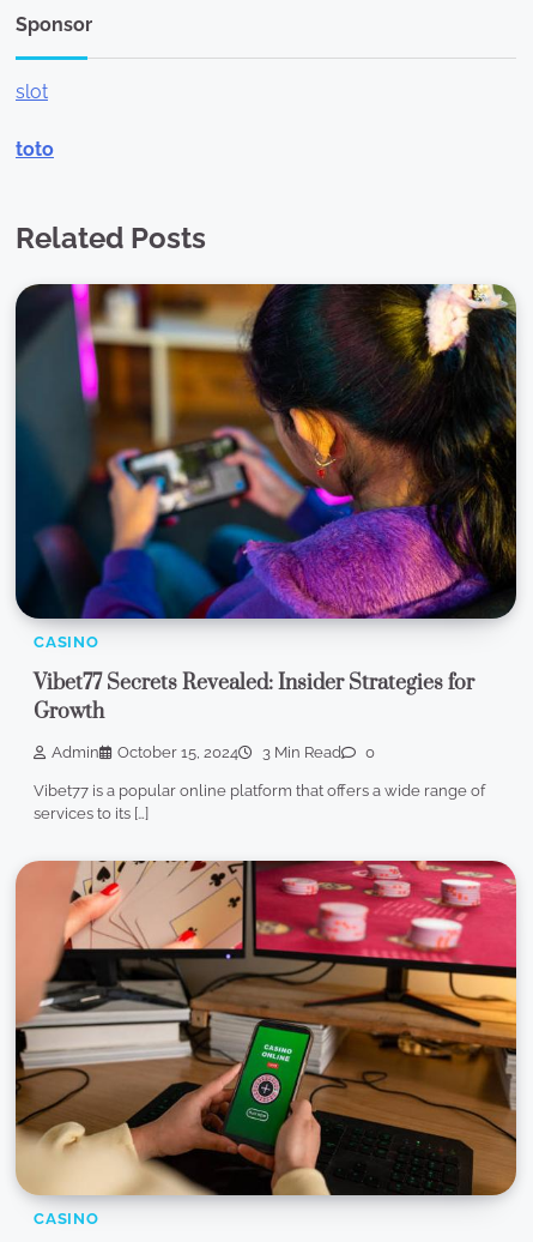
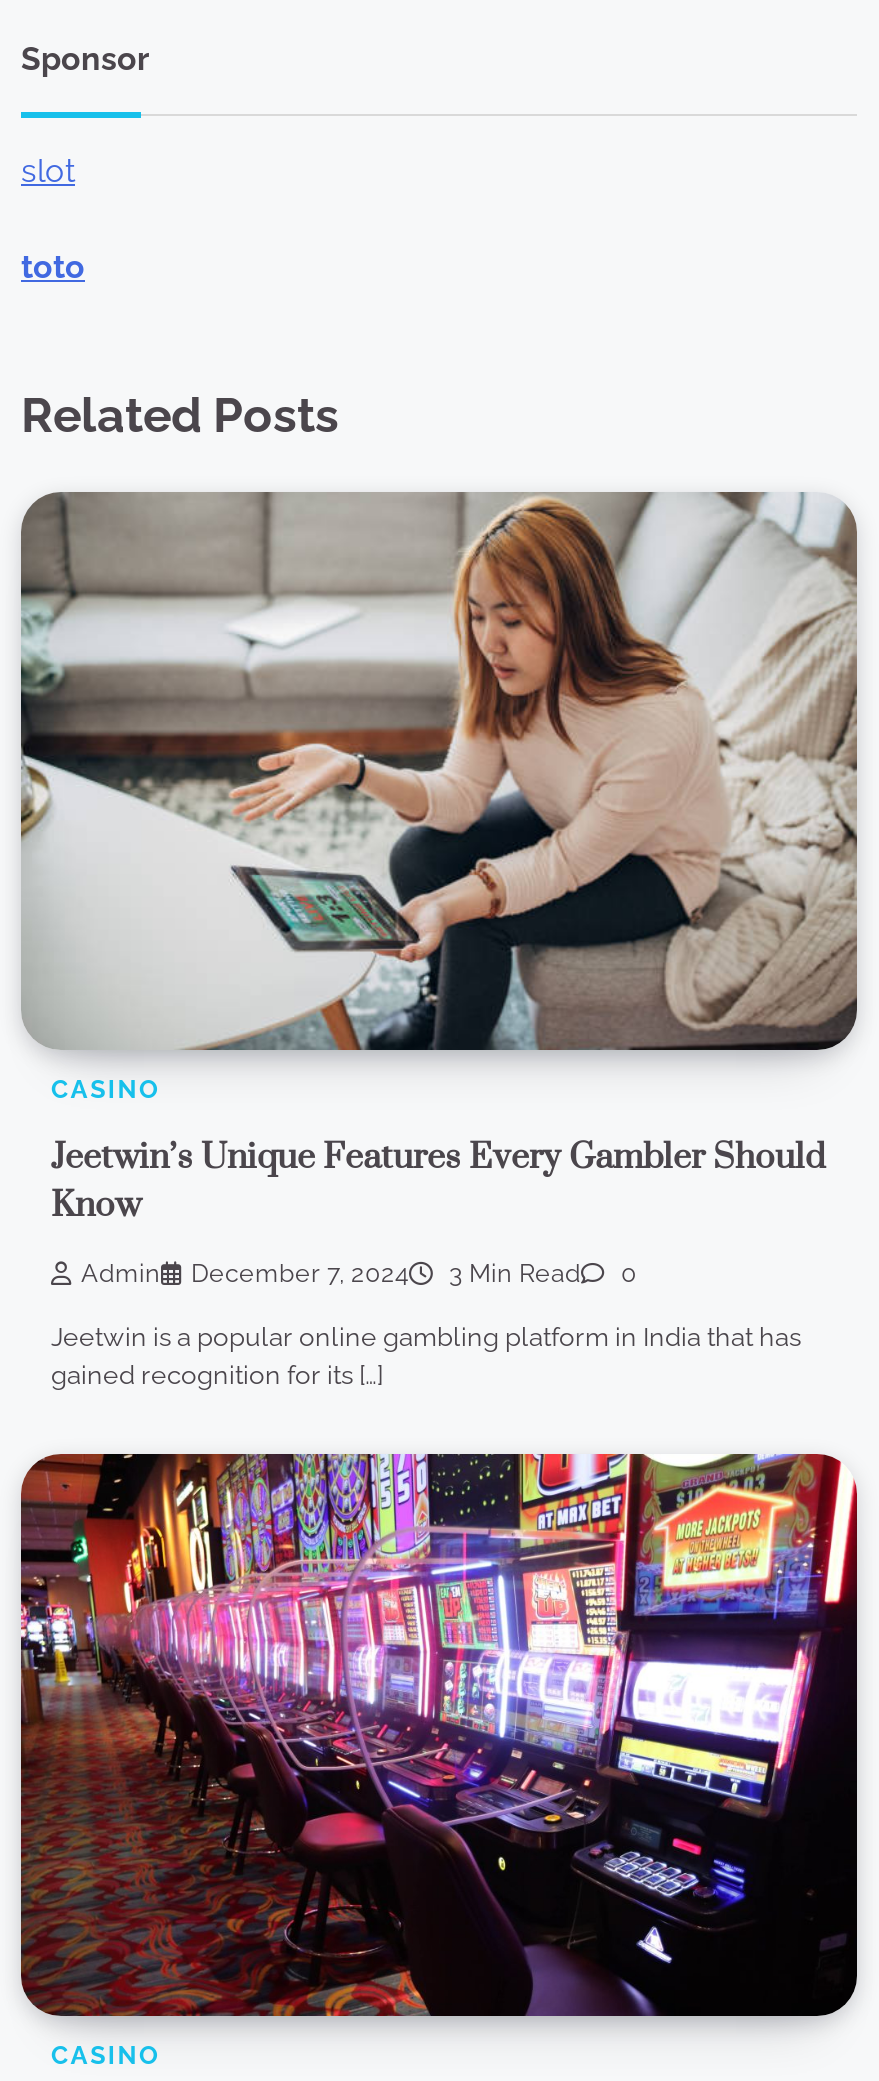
[14,283,517,620] [image] -> [19,490,859,1052] [image]
[34,670,474,725] Vibet77 Secrets Revealed: Insider Strategies for | Growth -> [51,1136,825,1228] Jeetwin’s Unique Features Every Gambler Should | Know
[117,744,238,762] October 15, 2024 -> [191,1258,409,1288] December 7, 2024
[34,782,485,823] Vibet77 is a popular online platform that offers a wide range of | services to its […] -> [51,1322,801,1390] Jeetwin is a popular online gambling platform in India that has | gained recognition for its […]
[14,860,517,1196] [image] -> [19,1452,859,2018] [image]

